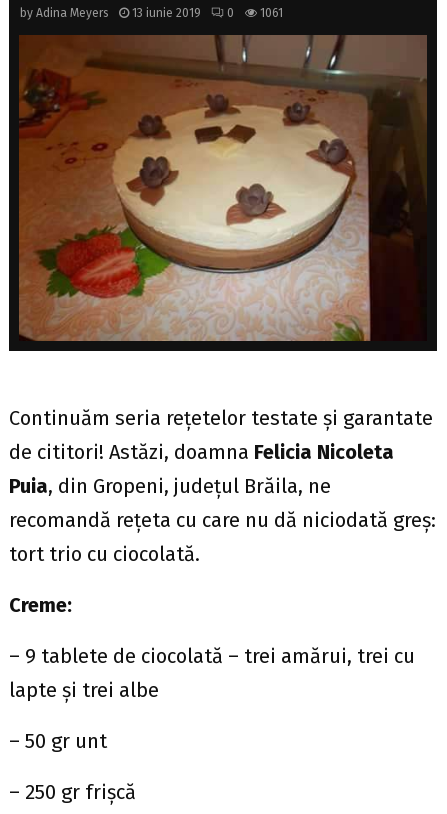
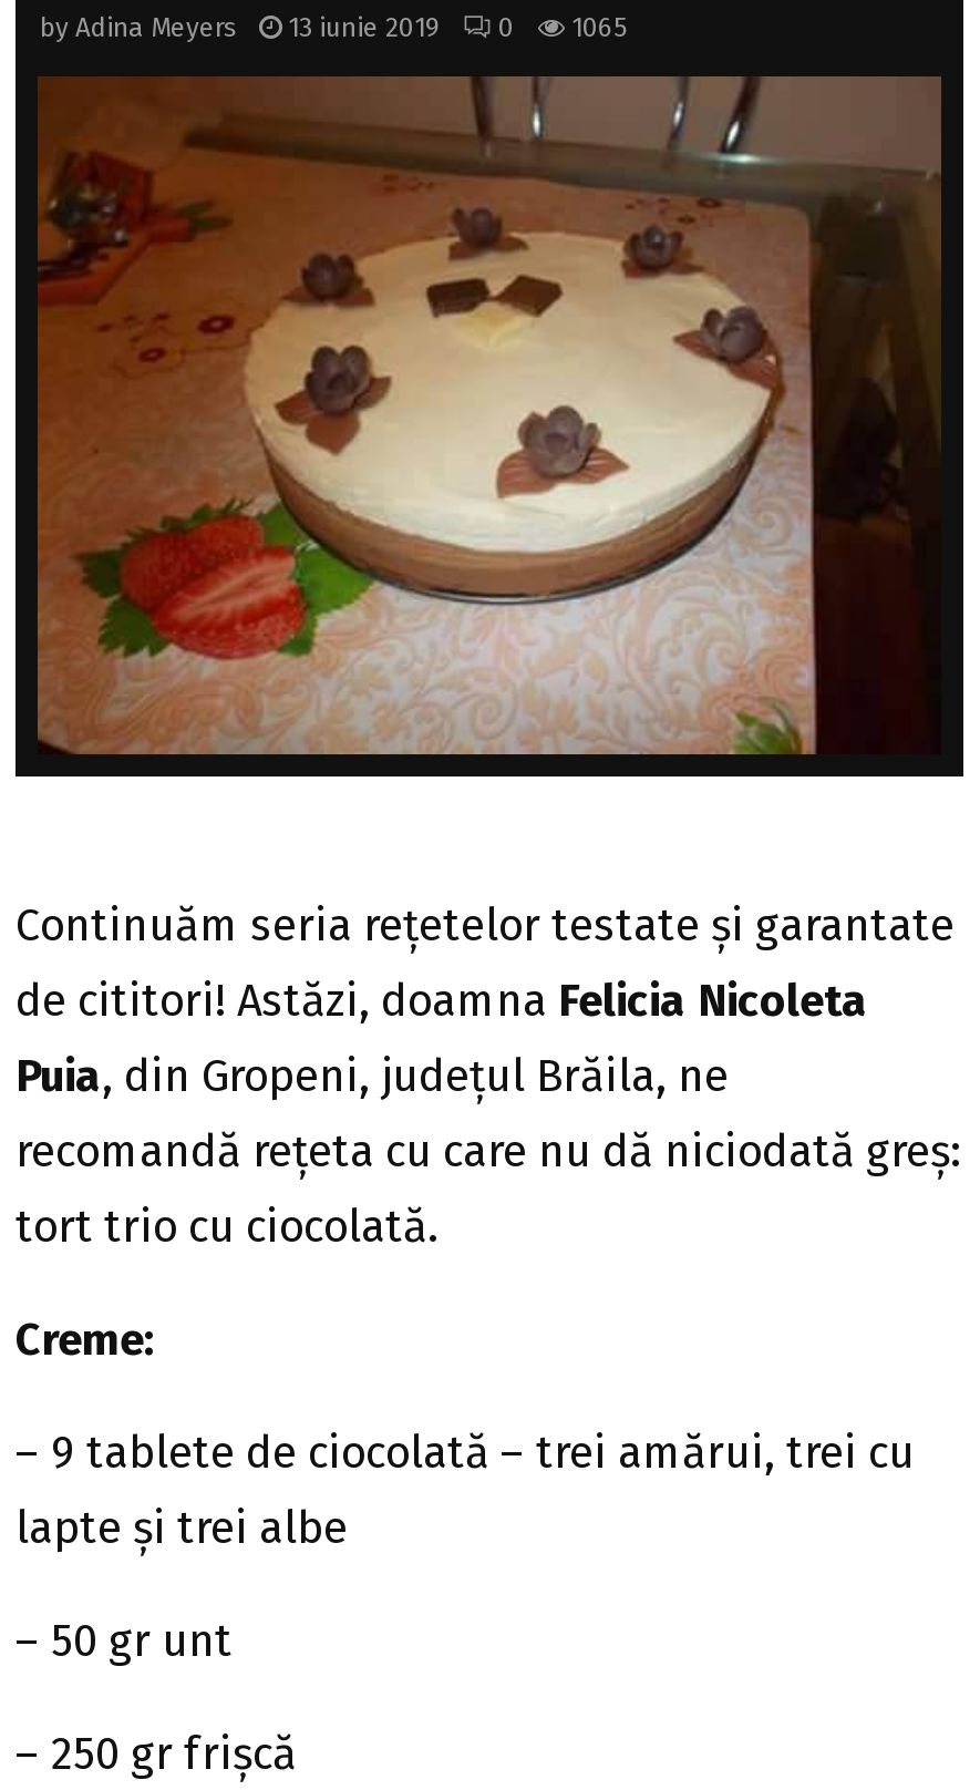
[20,6,283,20] by Adina Meyers 13 iunie 2019 0 1061 -> [40,12,627,43] by Adina Meyers 13 iunie 2019 0 1065

